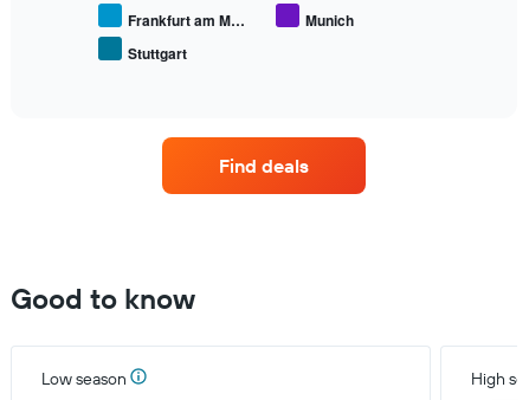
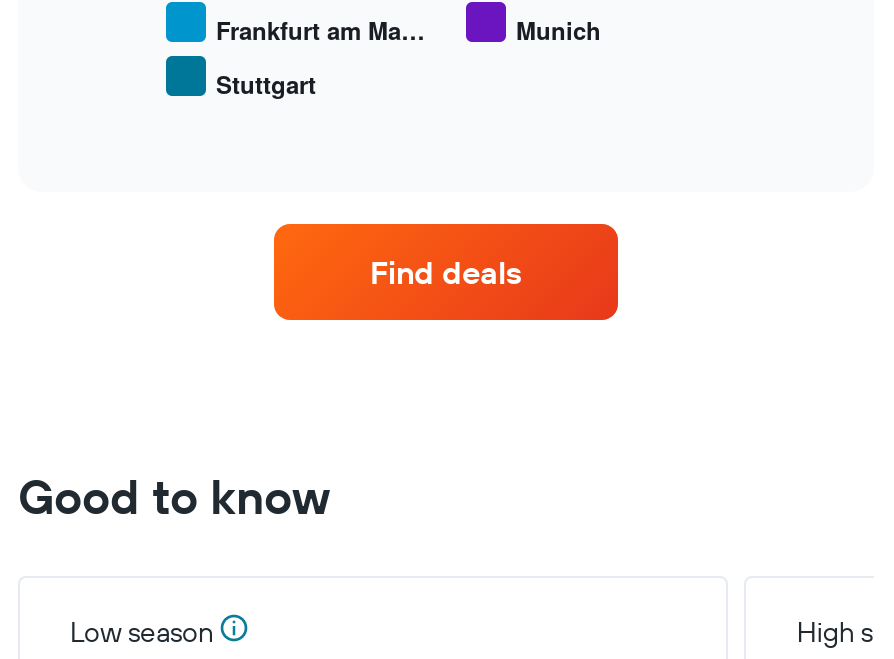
[128,9,245,31] Frankfurt am M… -> [216,13,425,47] Frankfurt am Ma…

